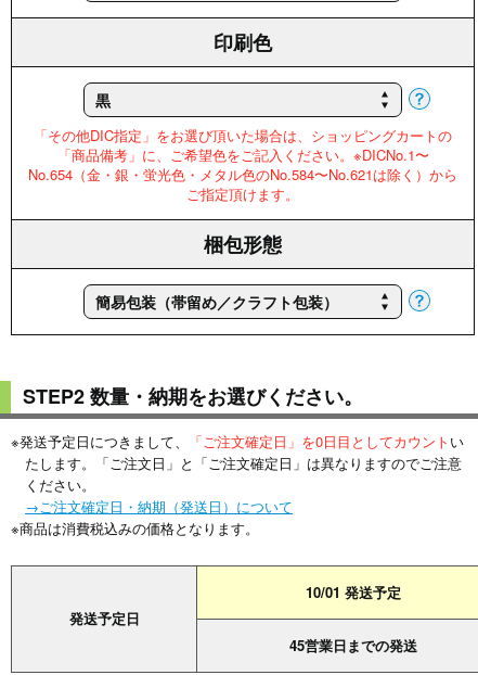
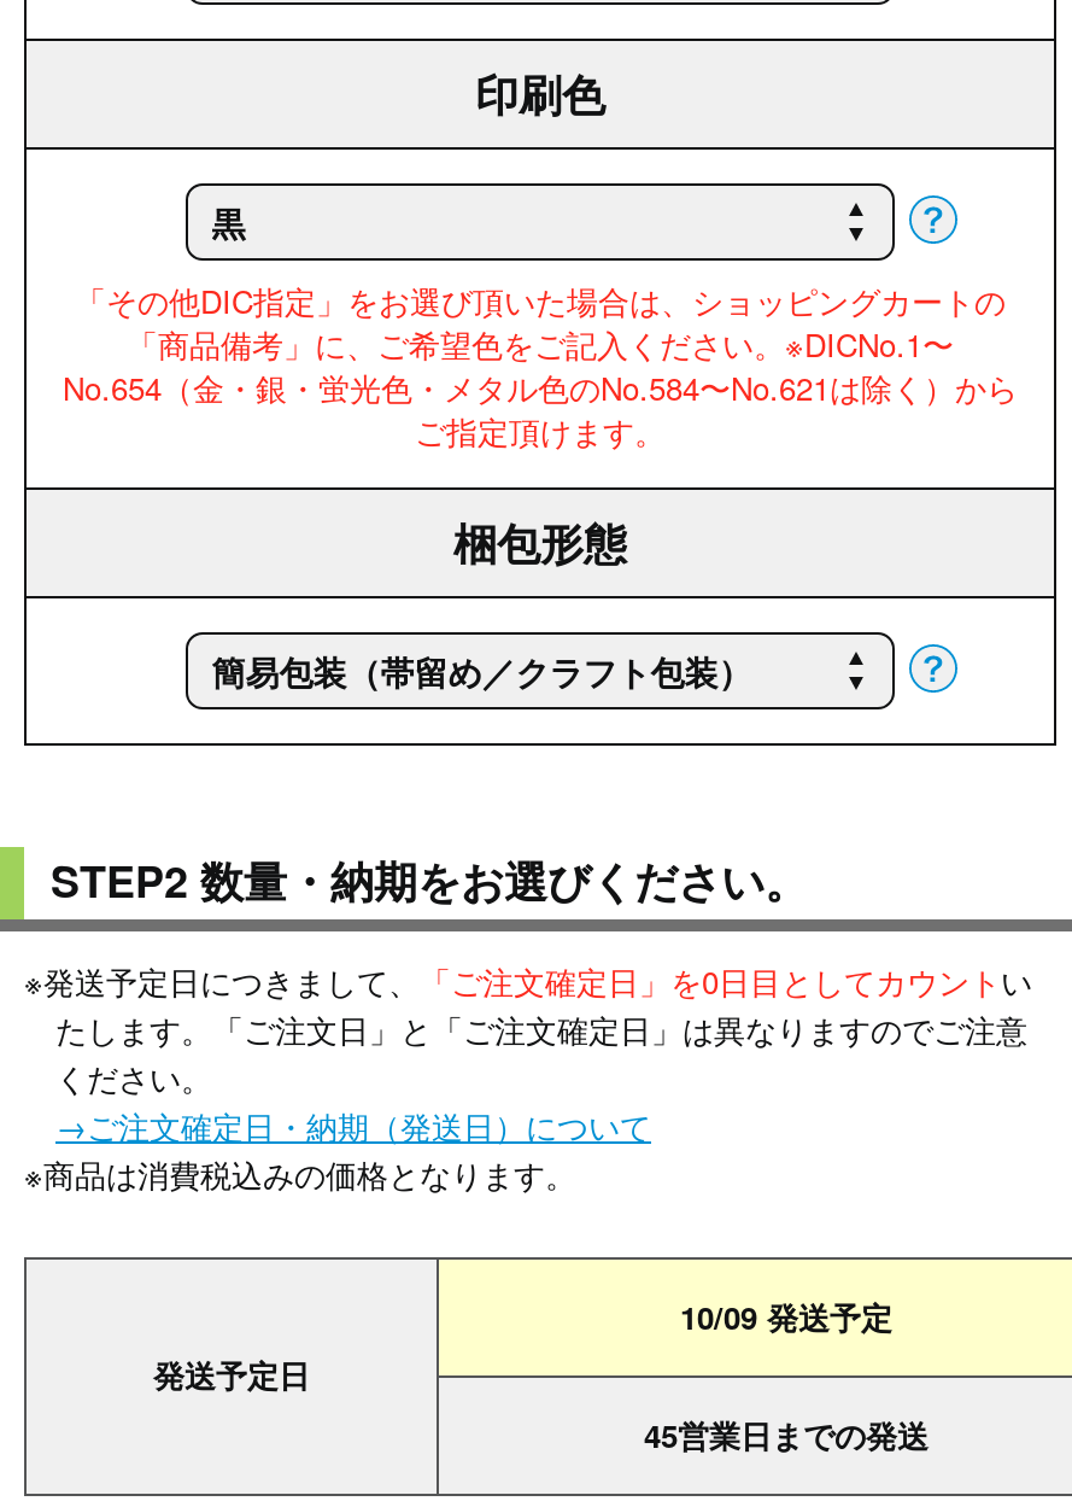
[306,581,401,602] 10/01 発送予定 -> [680,1293,892,1339] 10/09 発送予定

